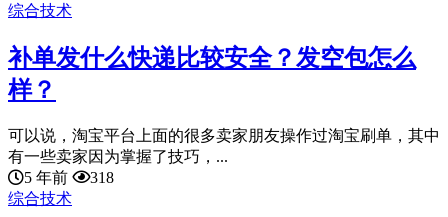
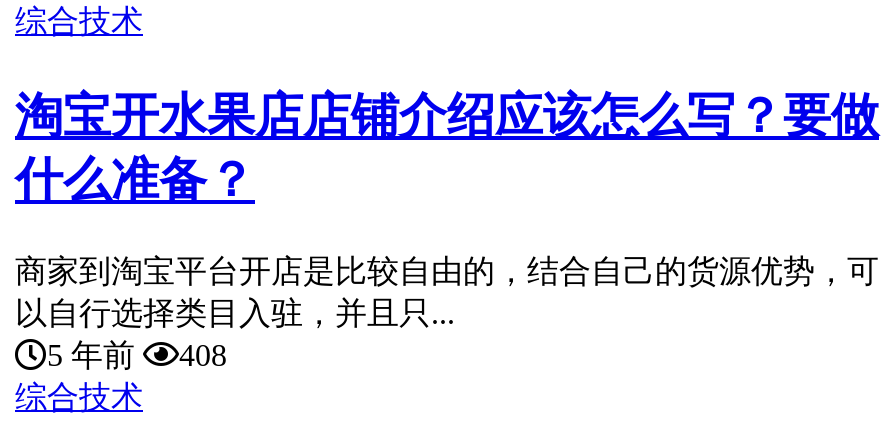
[8,45,416,103] 补单发什么快递比较安全？发空包怎么 | 样？ -> [15,91,879,207] 淘宝开水果店店铺介绍应该怎么写？要做 | 什么准备？
[8,127,440,165] 可以说，淘宝平台上面的很多卖家朋友操作过淘宝刷单，其中 | 有一些卖家因为掌握了技巧，... -> [15,254,879,330] 商家到淘宝平台开店是比较自由的，结合自己的货源优势，可 | 以自行选择类目入驻，并且只...
[24,169,114,186] 5 年前 318 -> [47,338,227,372] 5 年前 408

